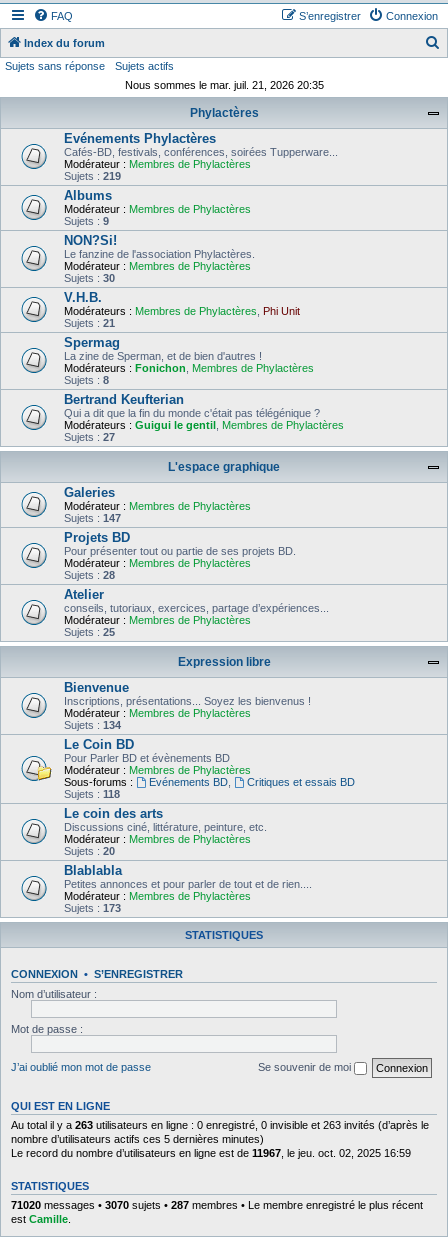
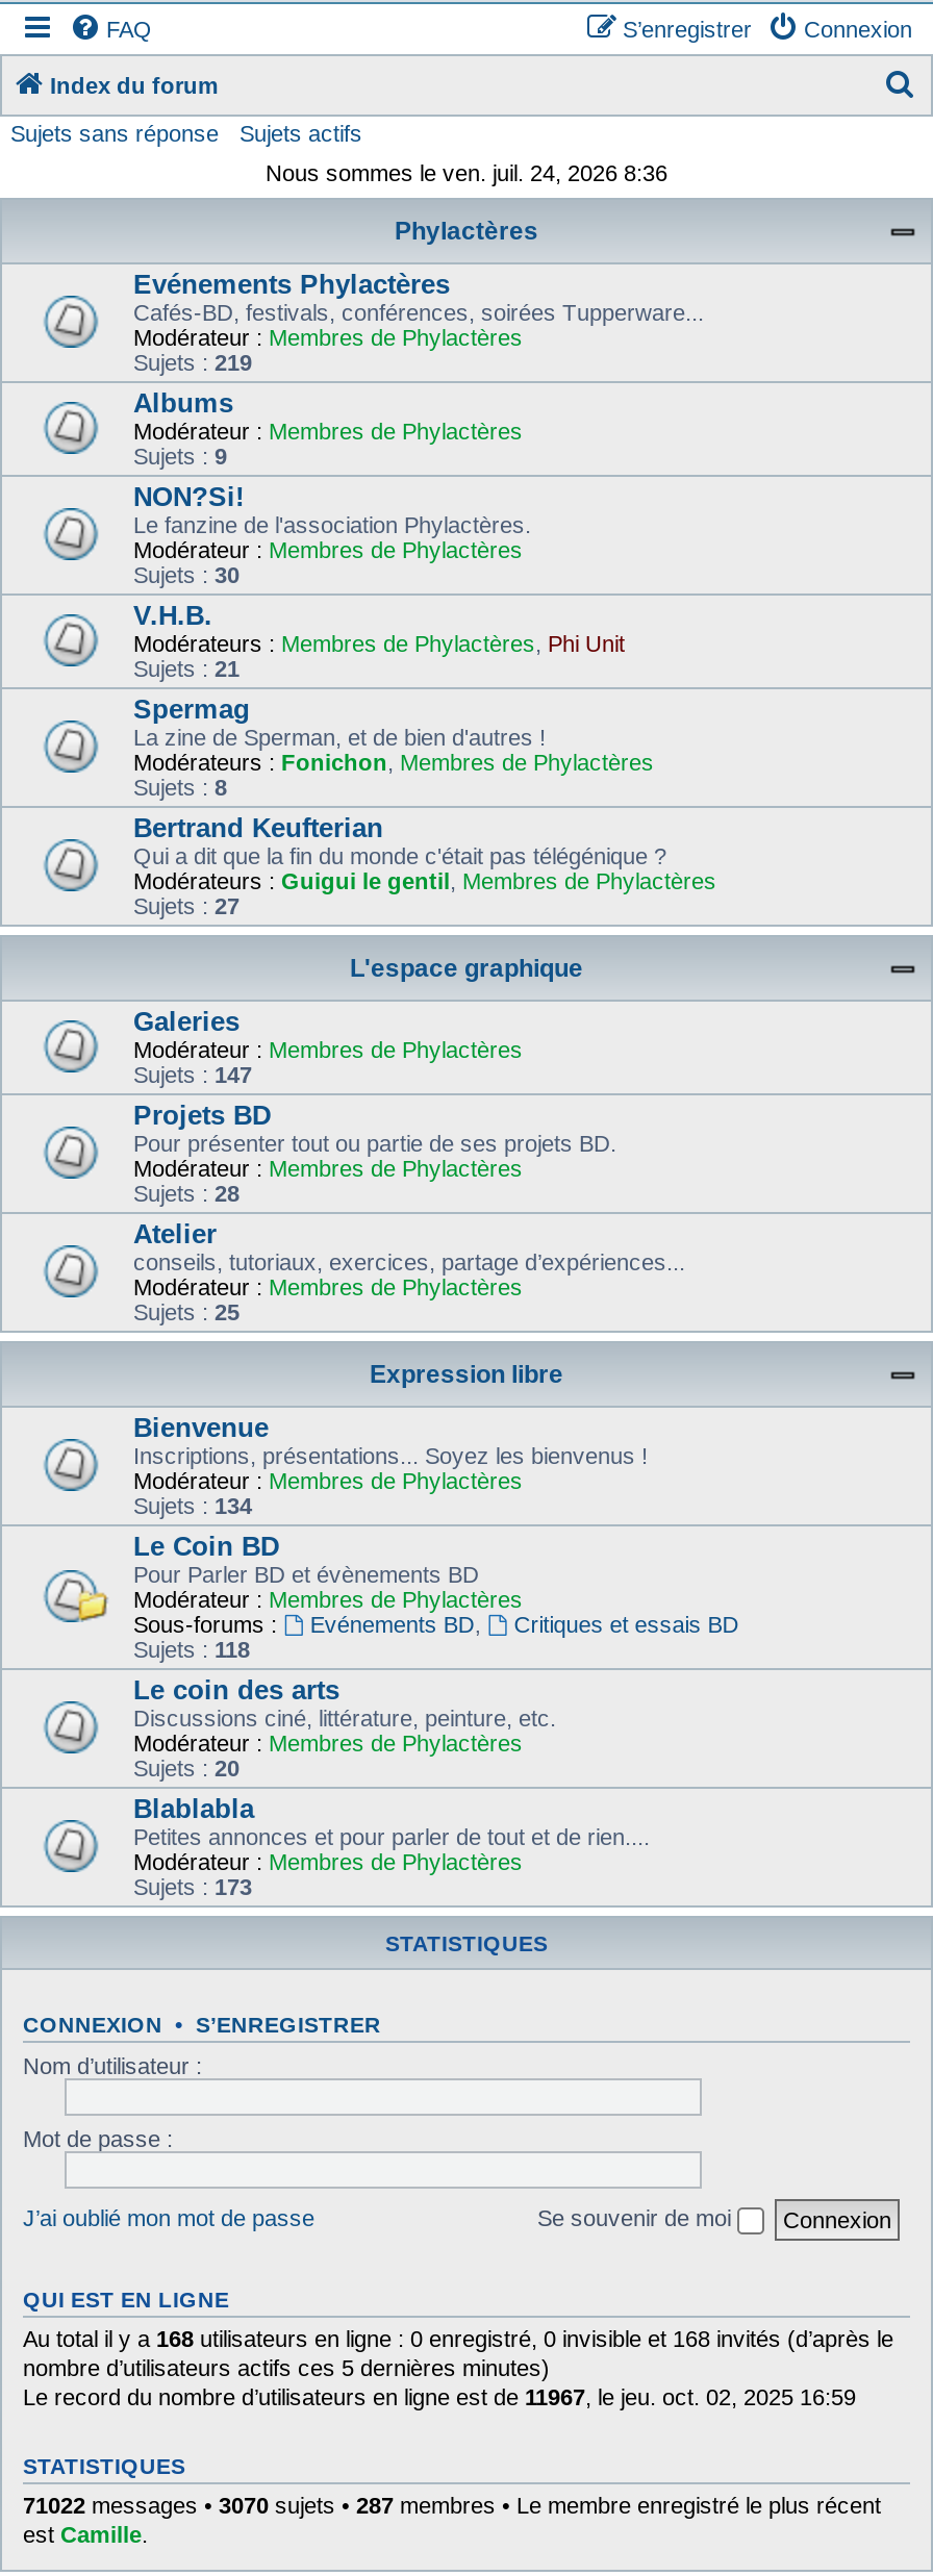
[124,79,323,91] Nous sommes le mar. juil. 21, 2026 20:35 -> [266,160,667,185] Nous sommes le ven. juil. 24, 2026 8:36
[11,1118,429,1130] Au total il y a 263 utilisateurs en ligne : 0 enregistré, 0 invisible et 263 invités (d’après le -> [23,2325,893,2350] Au total il y a 168 utilisateurs en ligne : 0 enregistré, 0 invisible et 168 invités (d’après le
[11,1198,423,1210] 71020 messages • 3070 sujets • 287 membres • Le membre enregistré le plus récent -> [23,2492,881,2517] 71022 messages • 3070 sujets • 287 membres • Le membre enregistré le plus récent

